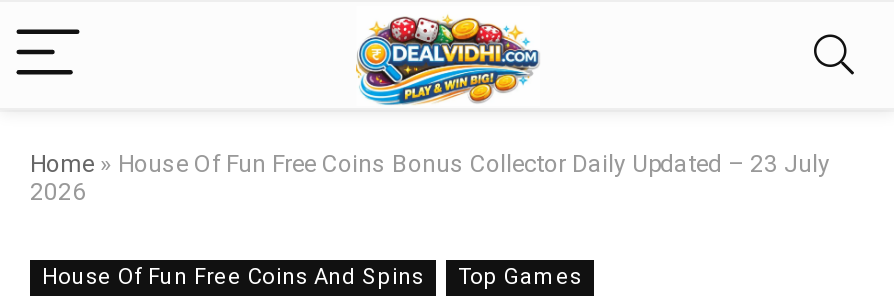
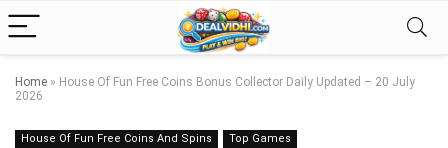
[30,150,830,178] Home» House Of Fun Free Coins Bonus Collector Daily Updated – 23 July -> [15,75,415,89] Home» House Of Fun Free Coins Bonus Collector Daily Updated – 20 July

